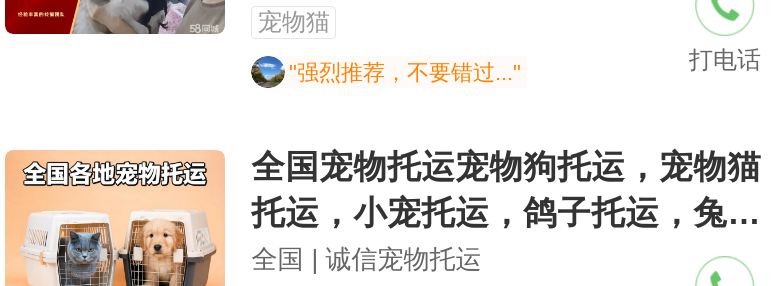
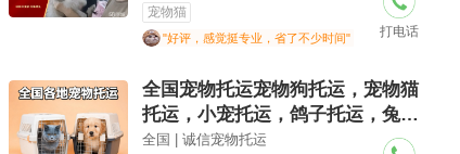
[289,59,521,83] "强烈推荐，不要错过..." -> [163,31,350,44] "好评，感觉挺专业，省了不少时间"

